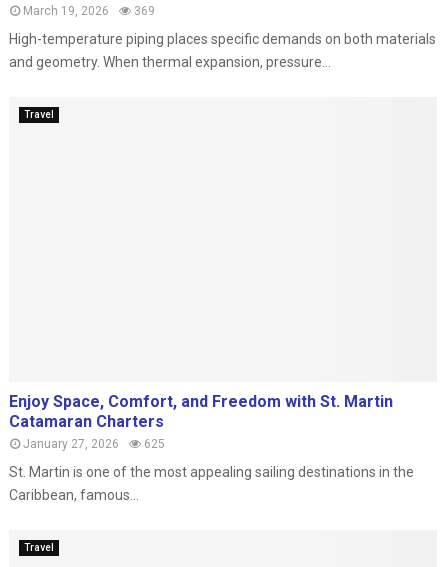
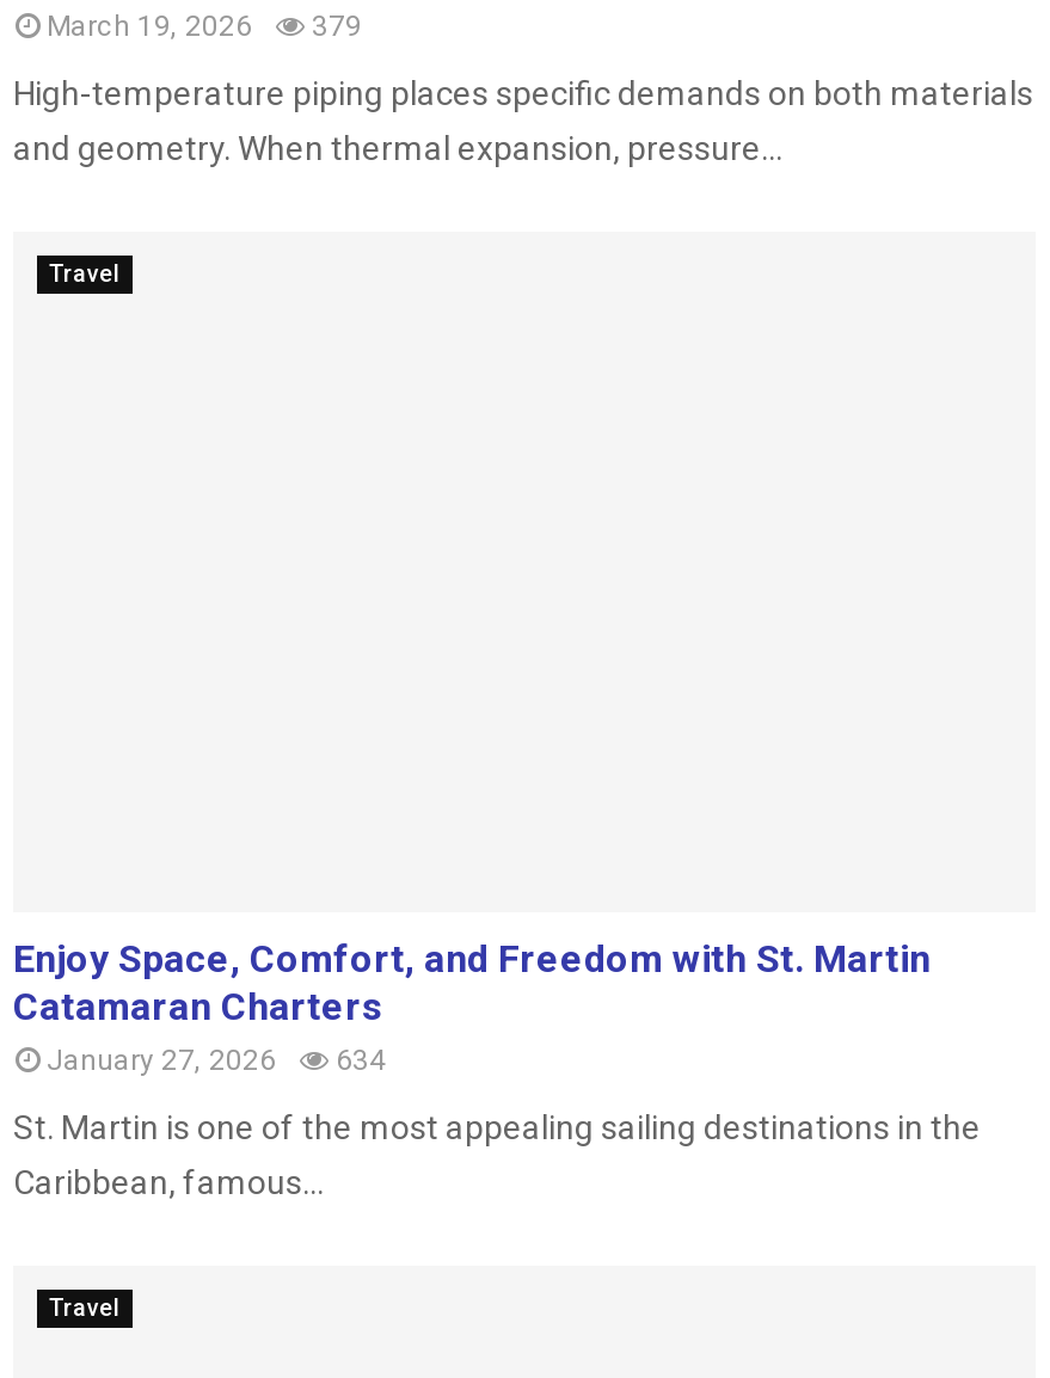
[23,4,155,18] March 19, 2026 369 -> [47,9,362,42] March 19, 2026 379
[23,437,165,451] January 27, 2026 625 -> [47,1044,386,1077] January 27, 2026 634

